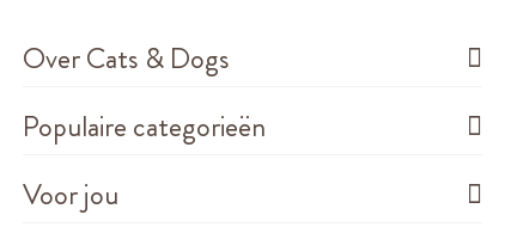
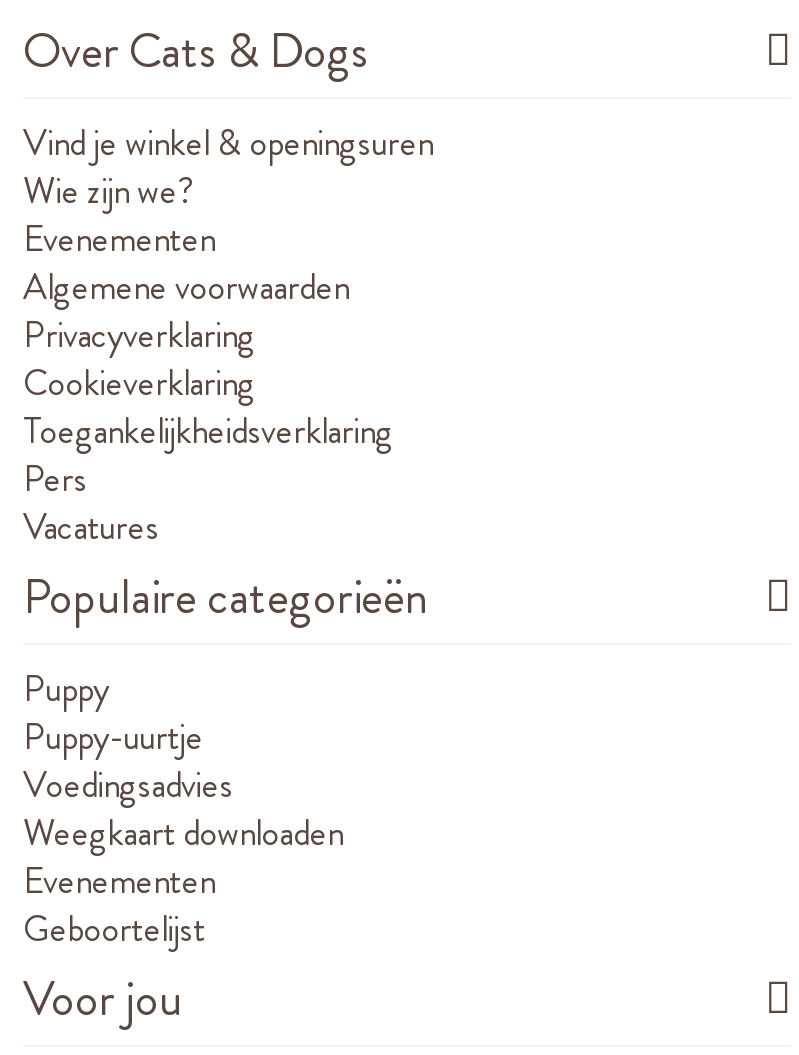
none -> [23,116,433,552] Vind je winkel & openingsuren | Wie zijn we? | Evenementen | Algemene voorwaarden | Privacyverklaring | Cookieverklaring | Toegankelijkheidsverklaring | Pers | Vacatures
none -> [23,662,343,954] Puppy | Puppy-uurtje | Voedingsadvies | Weegkaart downloaden | Evenementen | Geboortelijst

